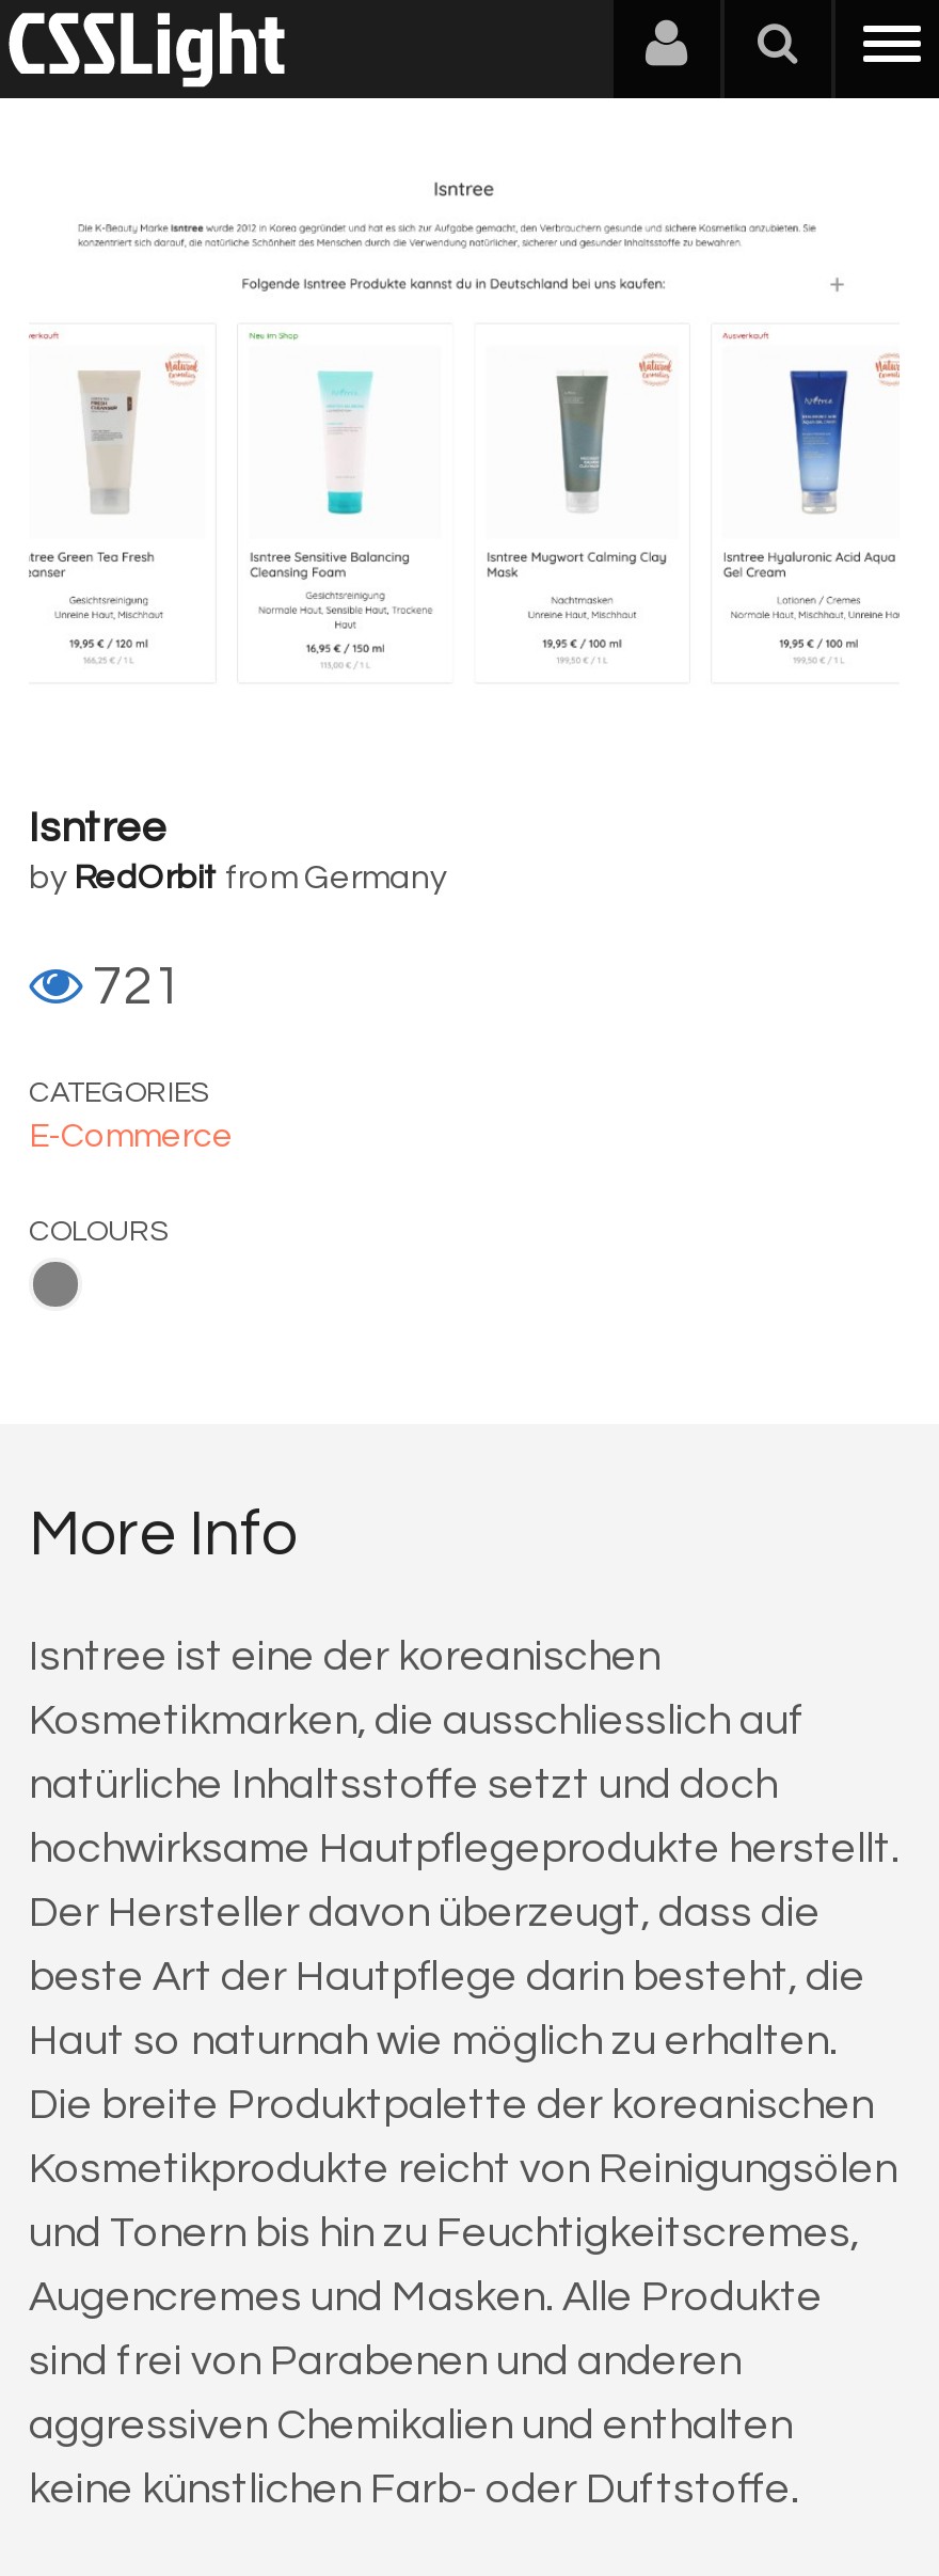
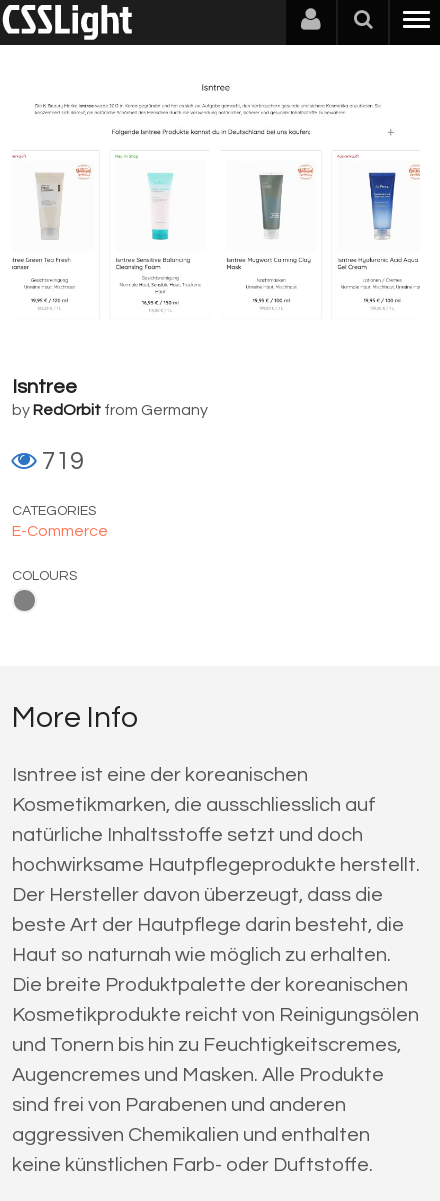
[82,959,182,1014] 721 -> [37,448,84,474] 719

